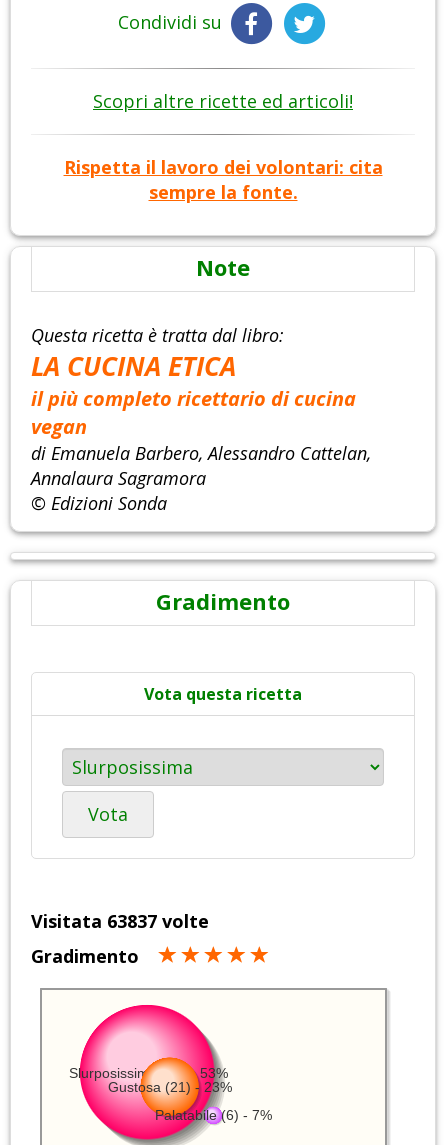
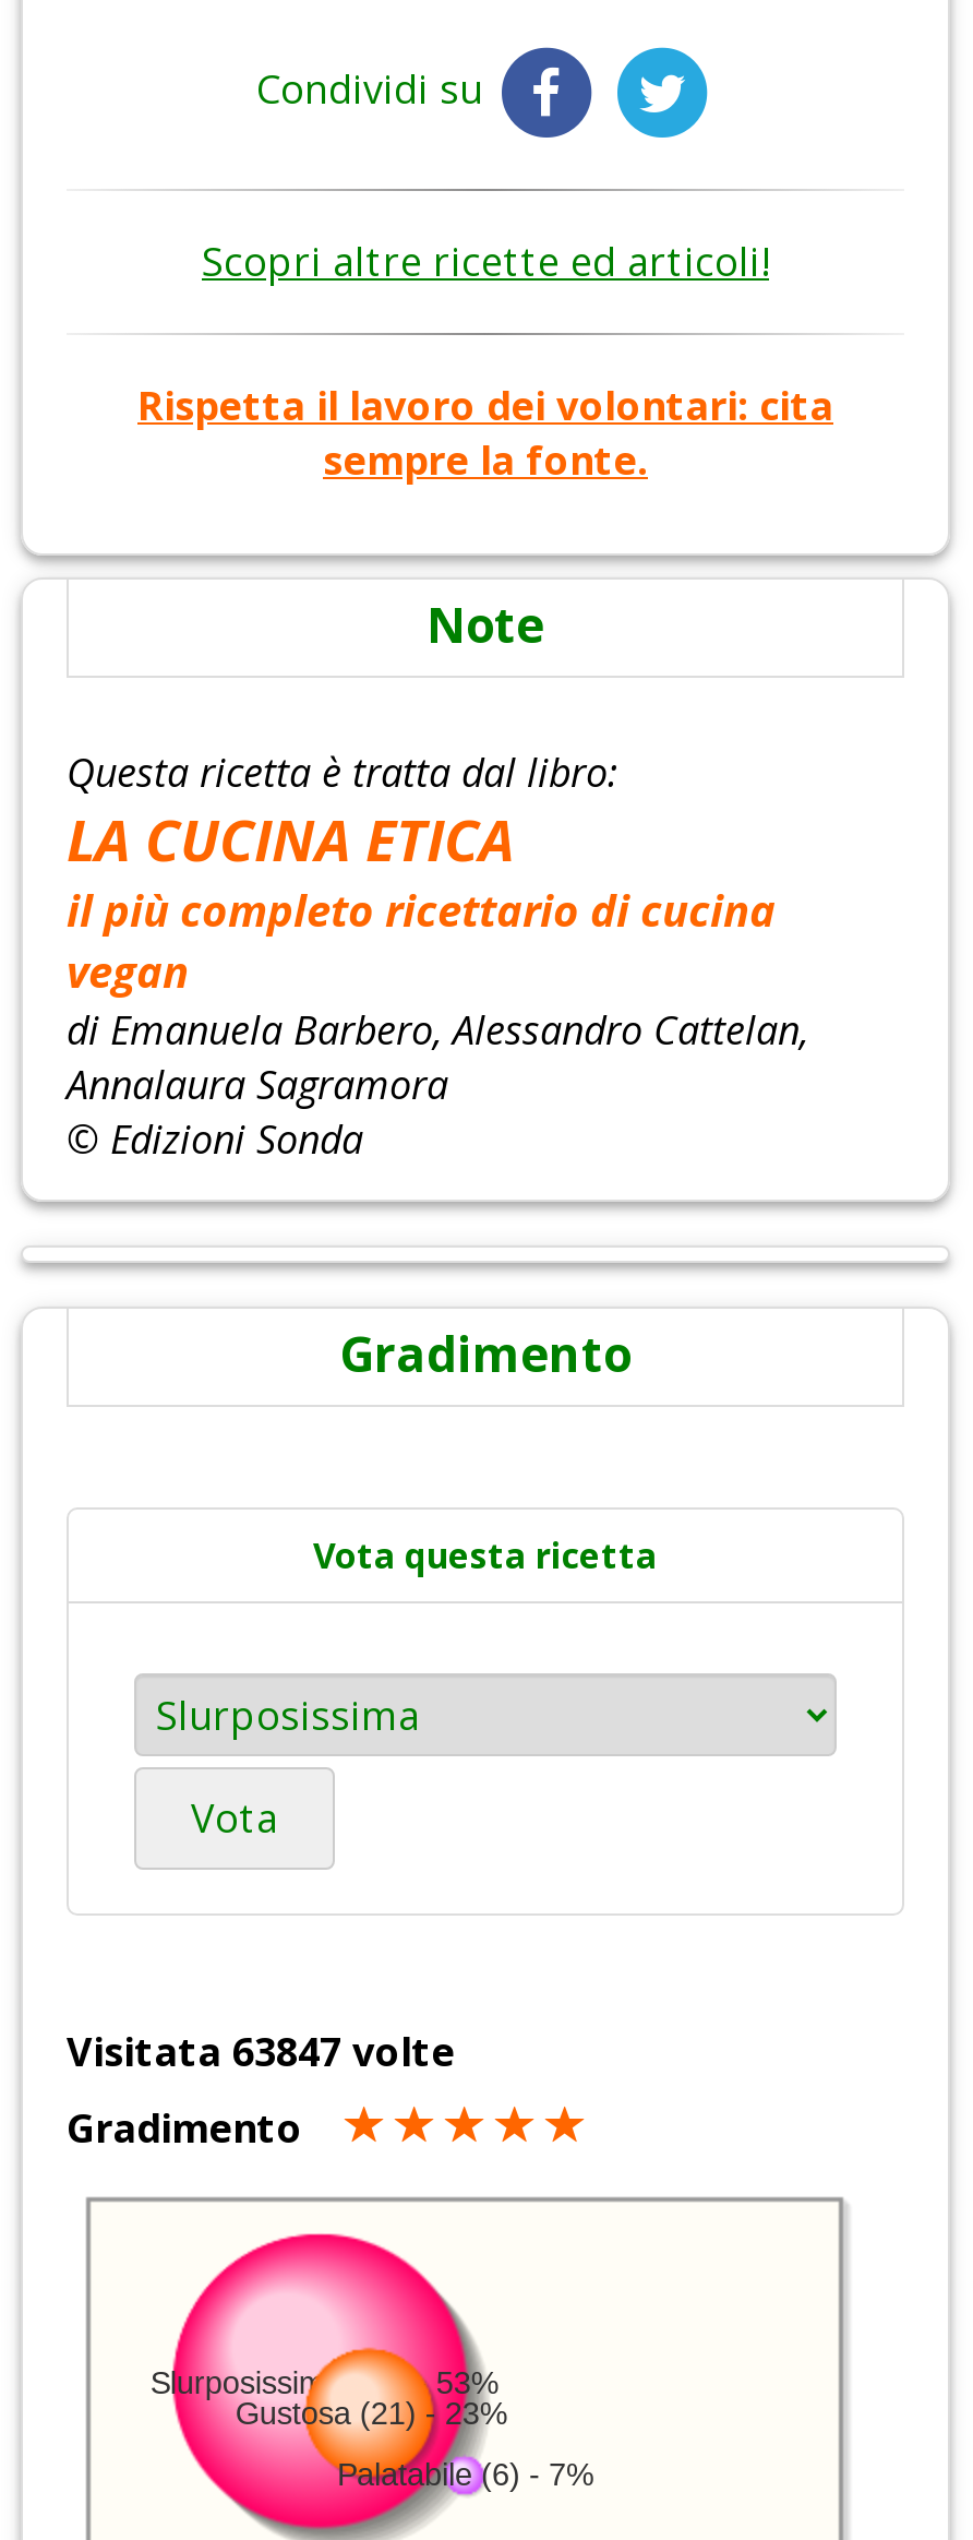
[31,909,209,933] Visitata 63837 volte -> [67,2025,455,2078] Visitata 63847 volte

